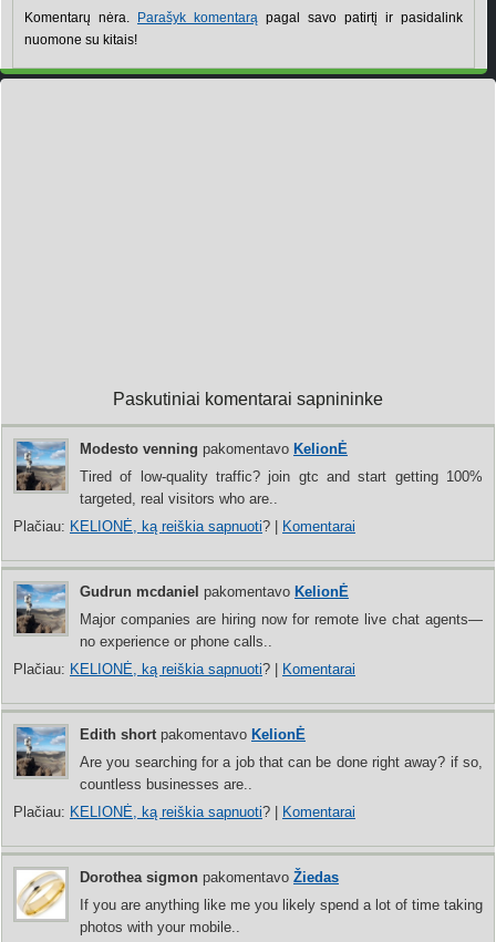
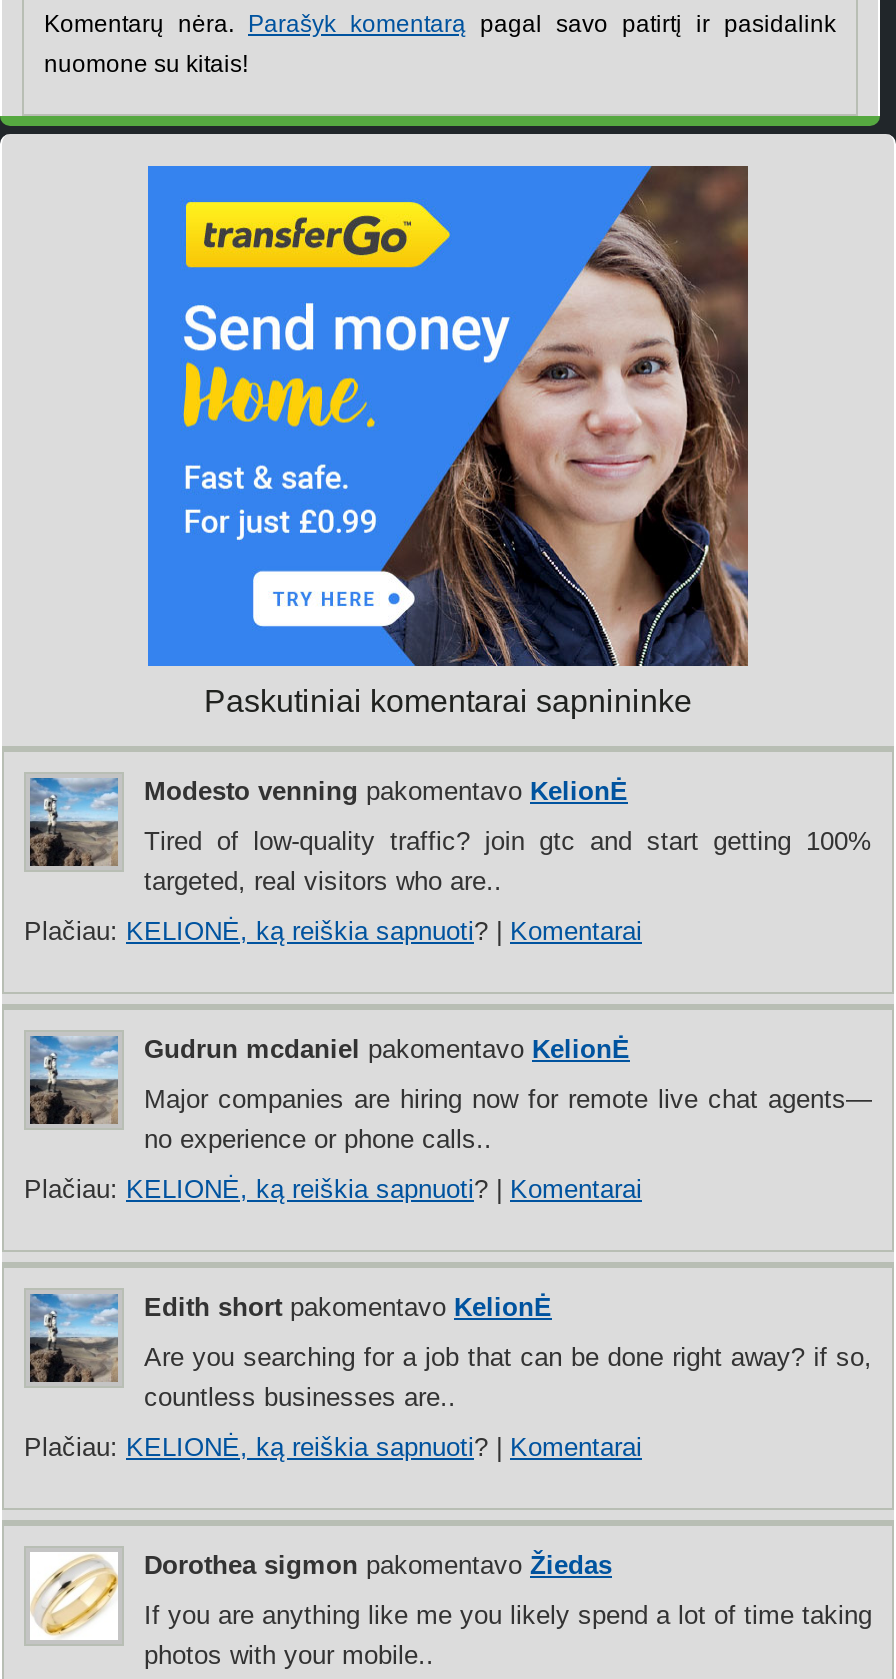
none -> [146,164,750,668] [image]

